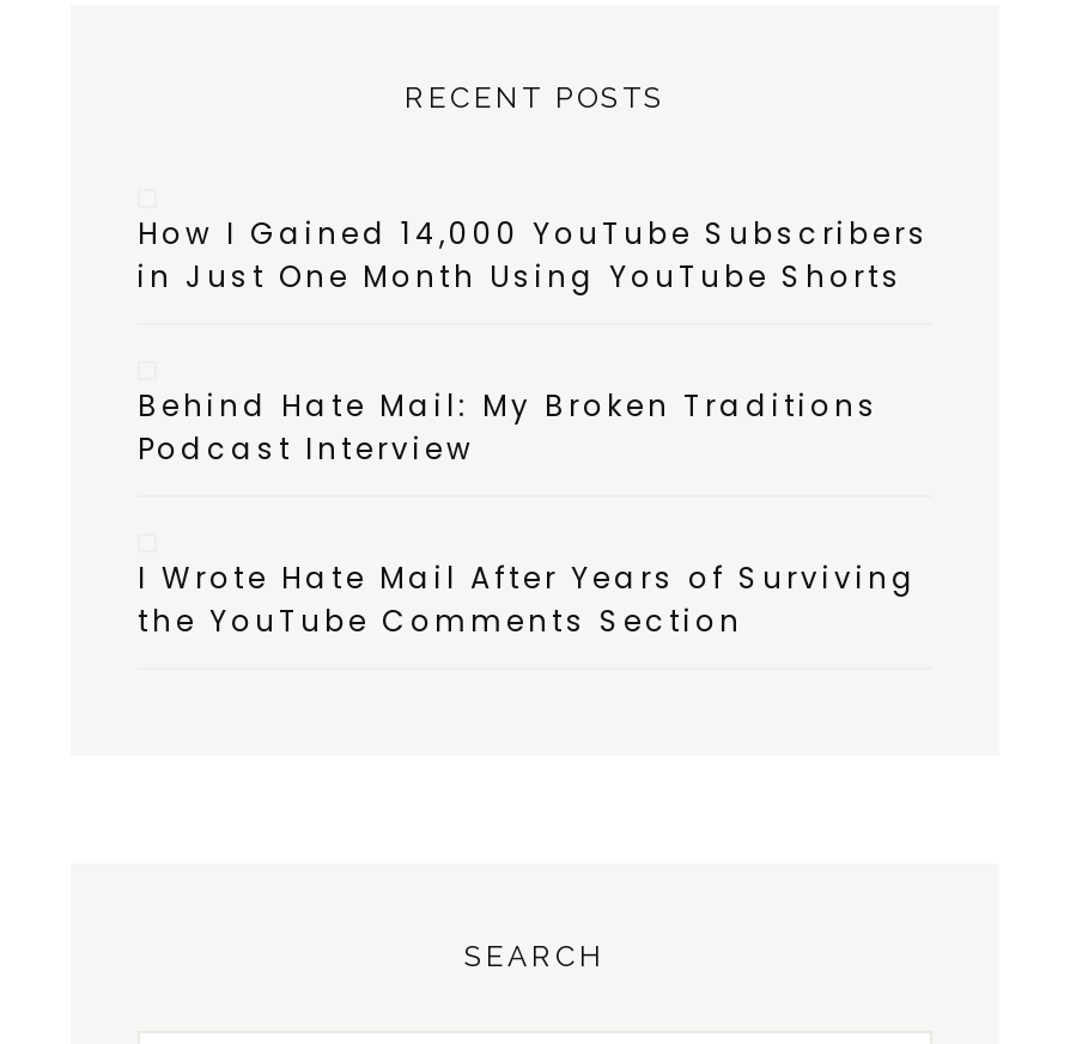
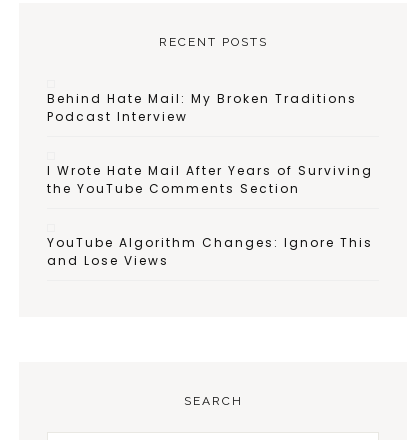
[138,213,930,297] How I Gained 14,000 YouTube Subscribers | in Just One Month Using YouTube Shorts -> none
moved [138,386,918,641] -> [47,90,373,197]: Behind Hate Mail: My Broken Traditions | Podcast Interview | I Wrote Hate Mail After Years of Surviving | the YouTube Comments Section
none -> [47,234,373,269] YouTube Algorithm Changes: Ignore This | and Lose Views

